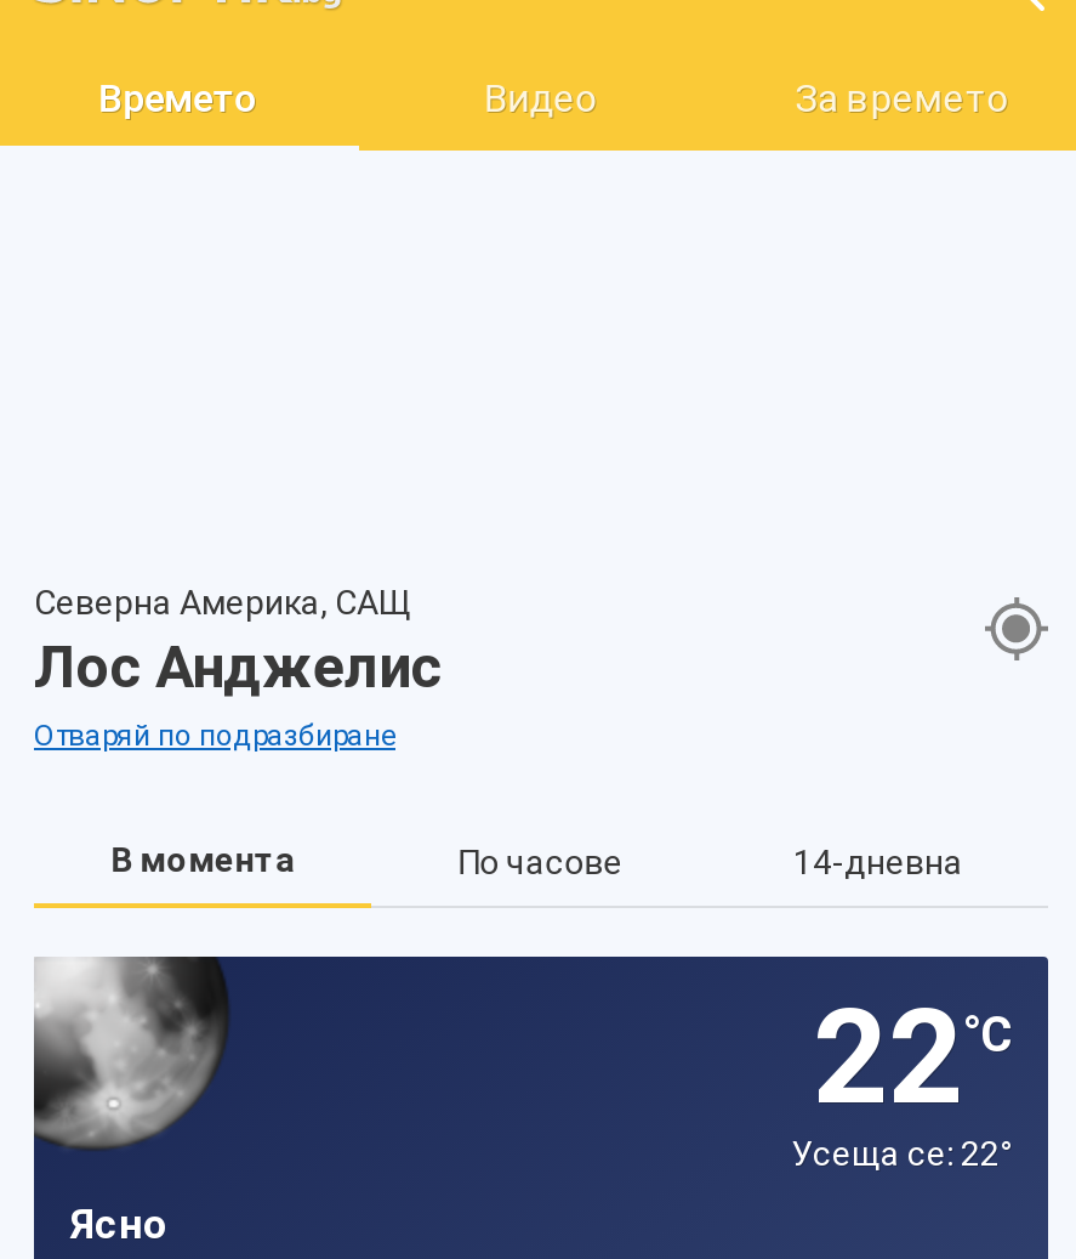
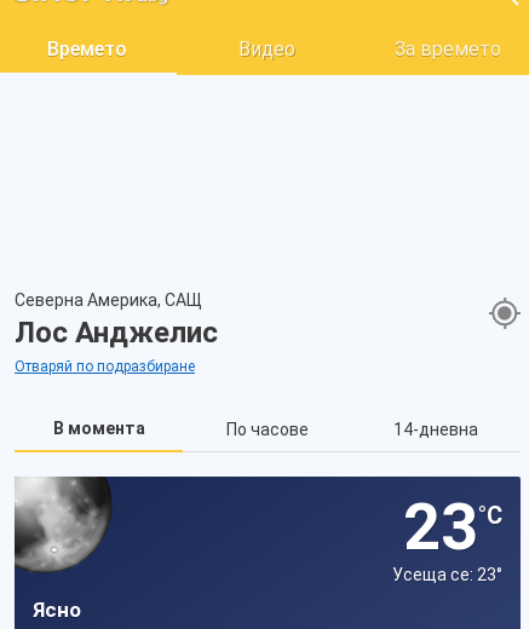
[813,981,1012,1134] 22°C -> [403,489,502,565] 23°C
[791,1134,1012,1173] Усеща се: 22° -> [392,565,502,584] Усеща се: 23°

